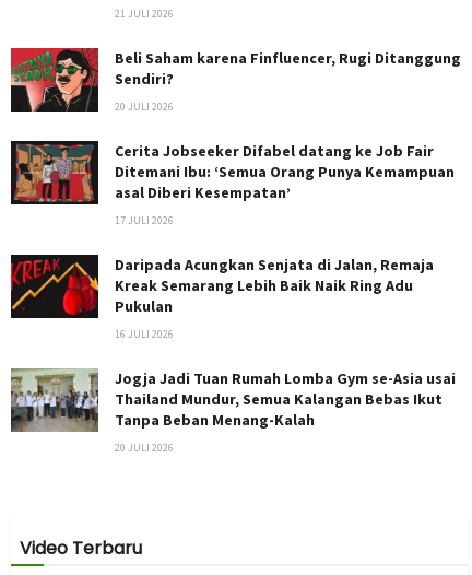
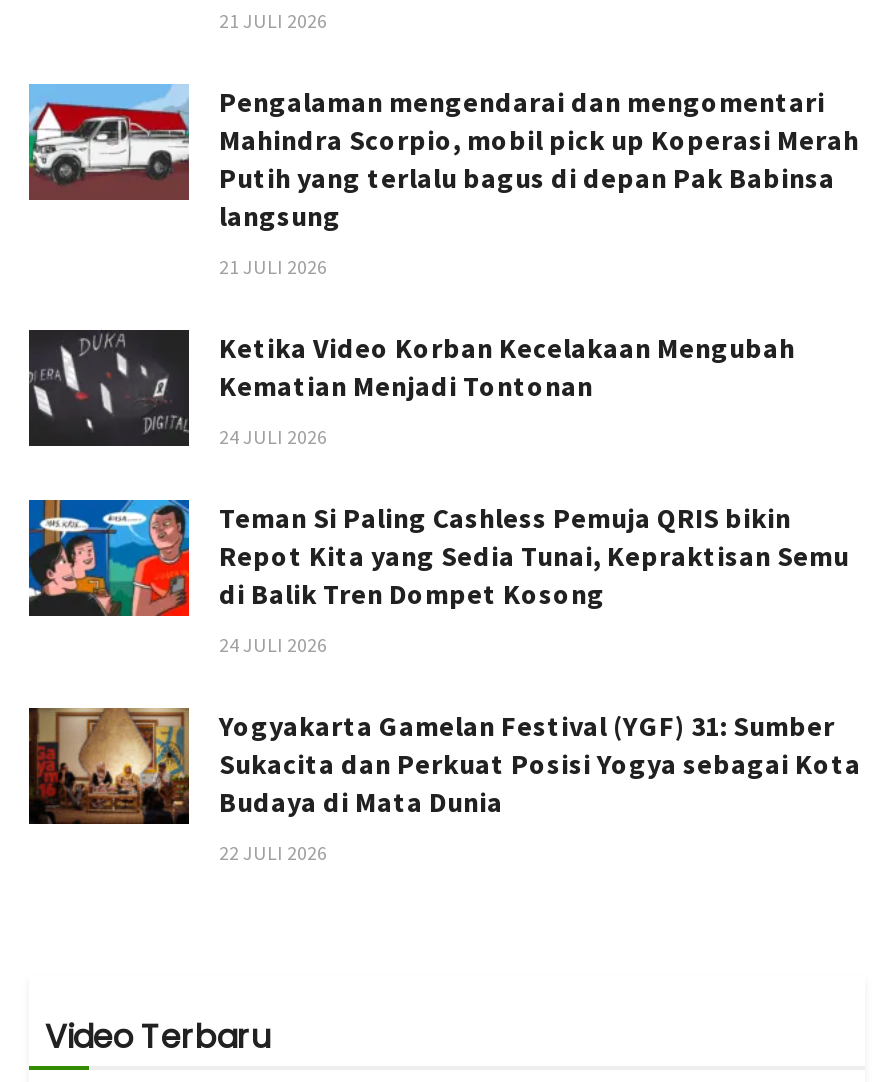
[10,47,461,112] [image] | Beli Saham karena Finfluencer, Rugi Ditanggung | Sendiri? -> [27,82,859,235] [image] | Pengalaman mengendarai dan mengomentari | Mahindra Scorpio, mobil pick up Koperasi Merah | Putih yang terlalu bagus di depan Pak Babinsa | langsung
[115,100,174,114] 20 JULI 2026 -> [219,255,327,281] 21 JULI 2026
[10,140,455,225] [image] | Cerita Jobseeker Difabel datang ke Job Fair | Ditemani Ibu: ‘Semua Orang Punya Kemampuan | asal Diberi Kesempatan’ -> [27,292,795,448] [image] | Ketika Video Korban Kecelakaan Mengubah | Kematian Menjadi Tontonan
[115,214,174,228] 17 JULI 2026 -> [219,425,327,451] 24 JULI 2026
[10,254,434,319] [image] | Daripada Acungkan Senjata di Jalan, Remaja | Kreak Semarang Lebih Baik Naik Ring Adu | Pukulan -> [27,498,849,618] [image] | Teman Si Paling Cashless Pemuja QRIS bikin | Repot Kita yang Sedia Tunai, Kepraktisan Semu | di Balik Tren Dompet Kosong
[115,327,174,342] 16 JULI 2026 -> [219,633,327,659] 24 JULI 2026
[10,368,456,433] [image] | Jogja Jadi Tuan Rumah Lomba Gym se-Asia usai | Thailand Mundur, Semua Kalangan Bebas Ikut | Tanpa Beban Menang-Kalah -> [29,708,861,826] [image] | Yogyakarta Gamelan Festival (YGF) 31: Sumber | Sukacita dan Perkuat Posisi Yogya sebagai Kota | Budaya di Mata Dunia
[115,441,174,455] 20 JULI 2026 -> [219,841,327,867] 22 JULI 2026

